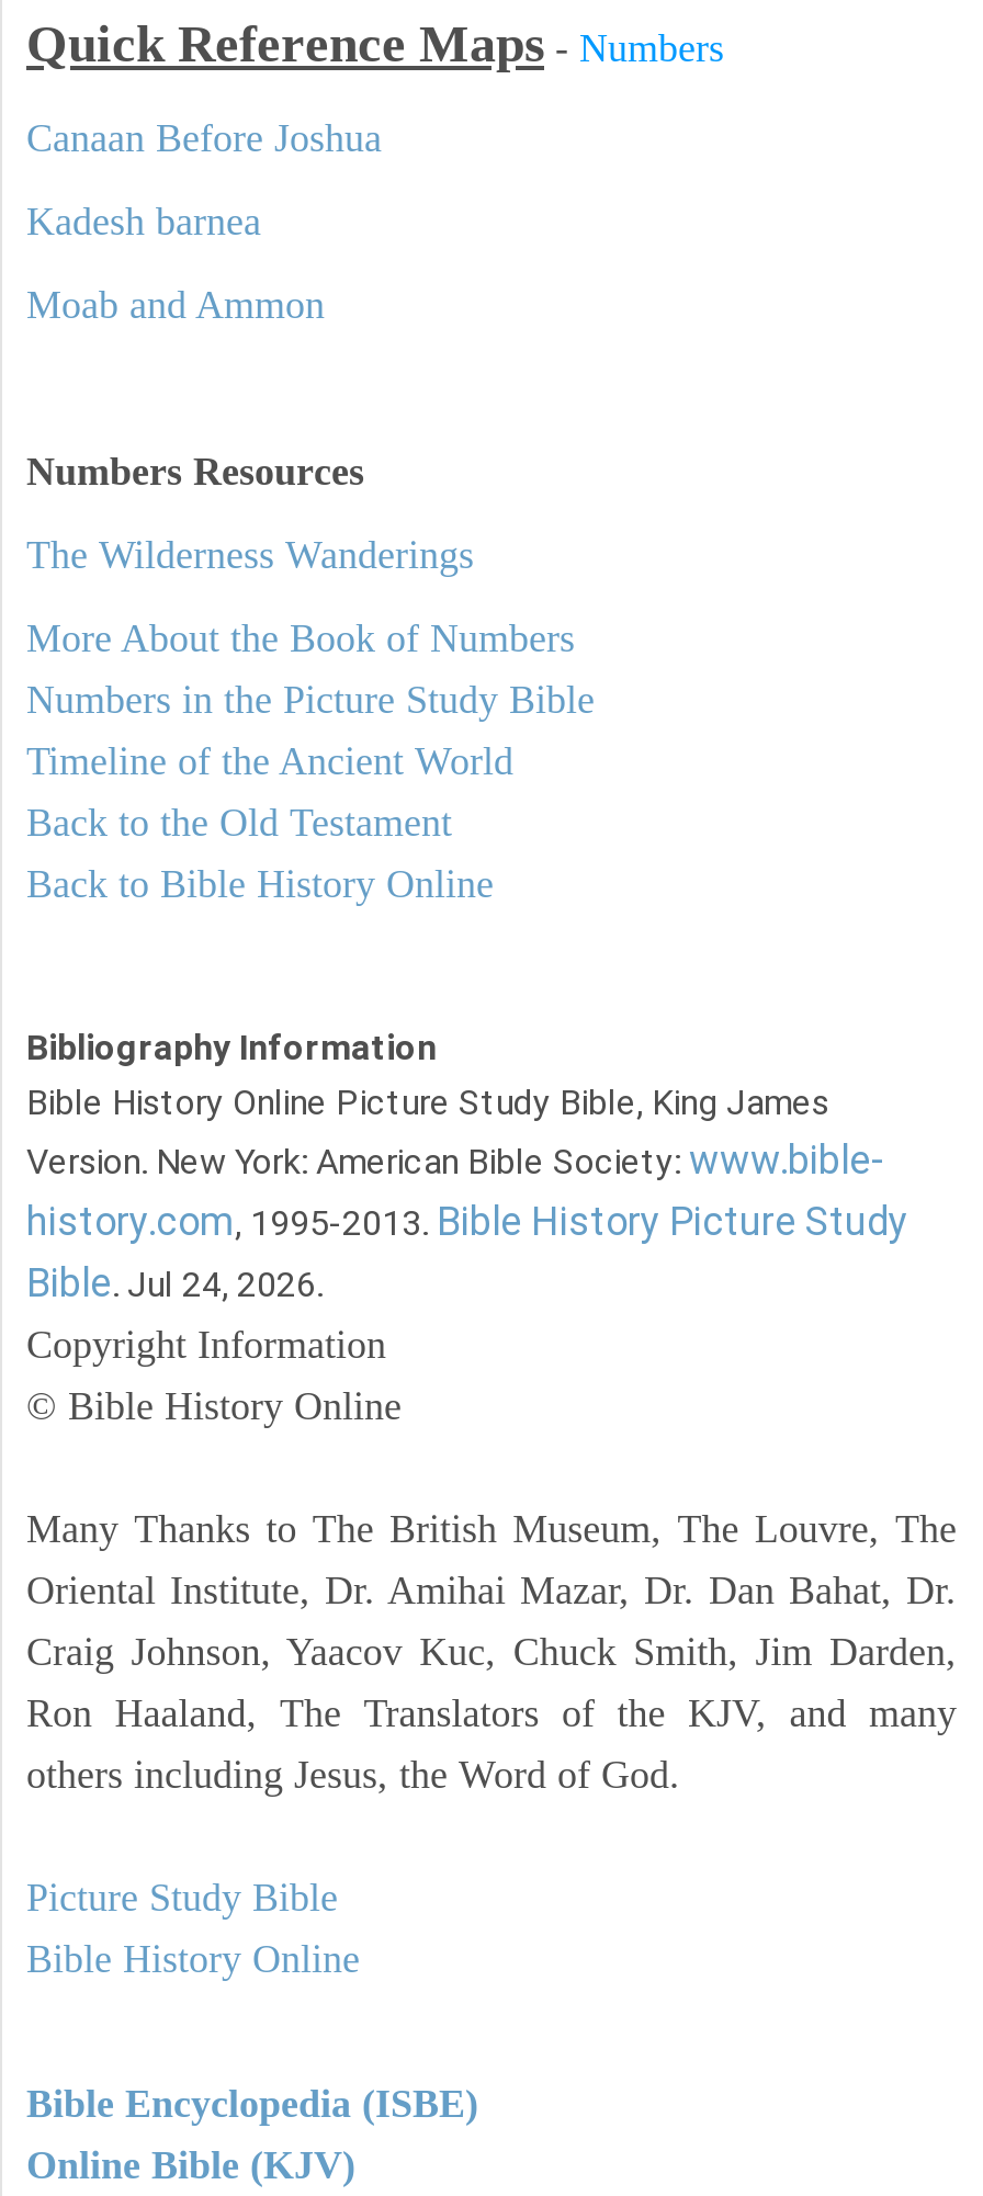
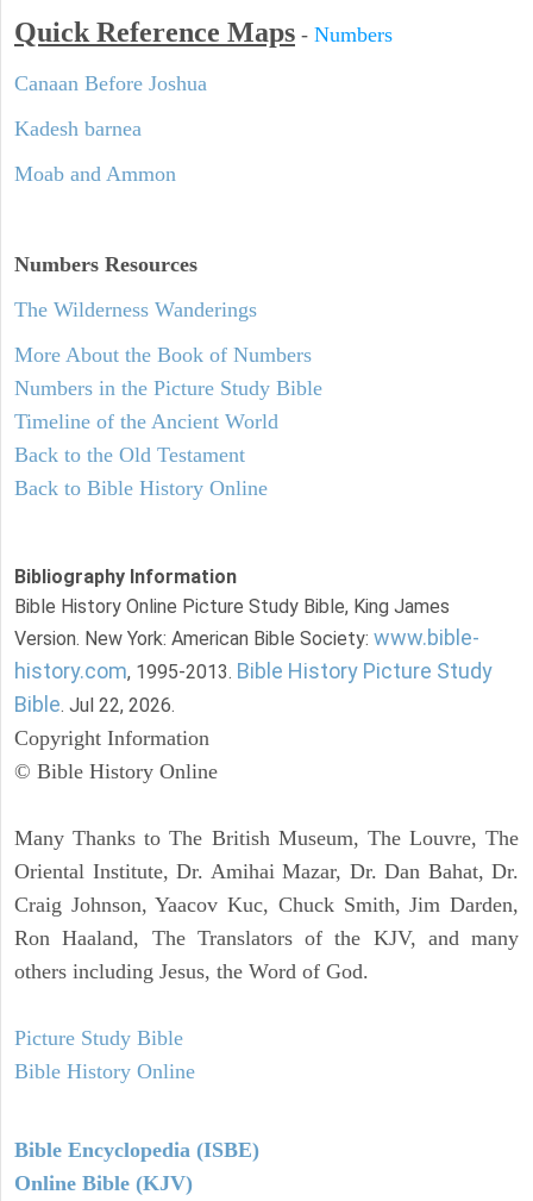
[26,1258,323,1304] Bible. Jul 24, 2026. -> [14,691,175,716] Bible. Jul 22, 2026.

